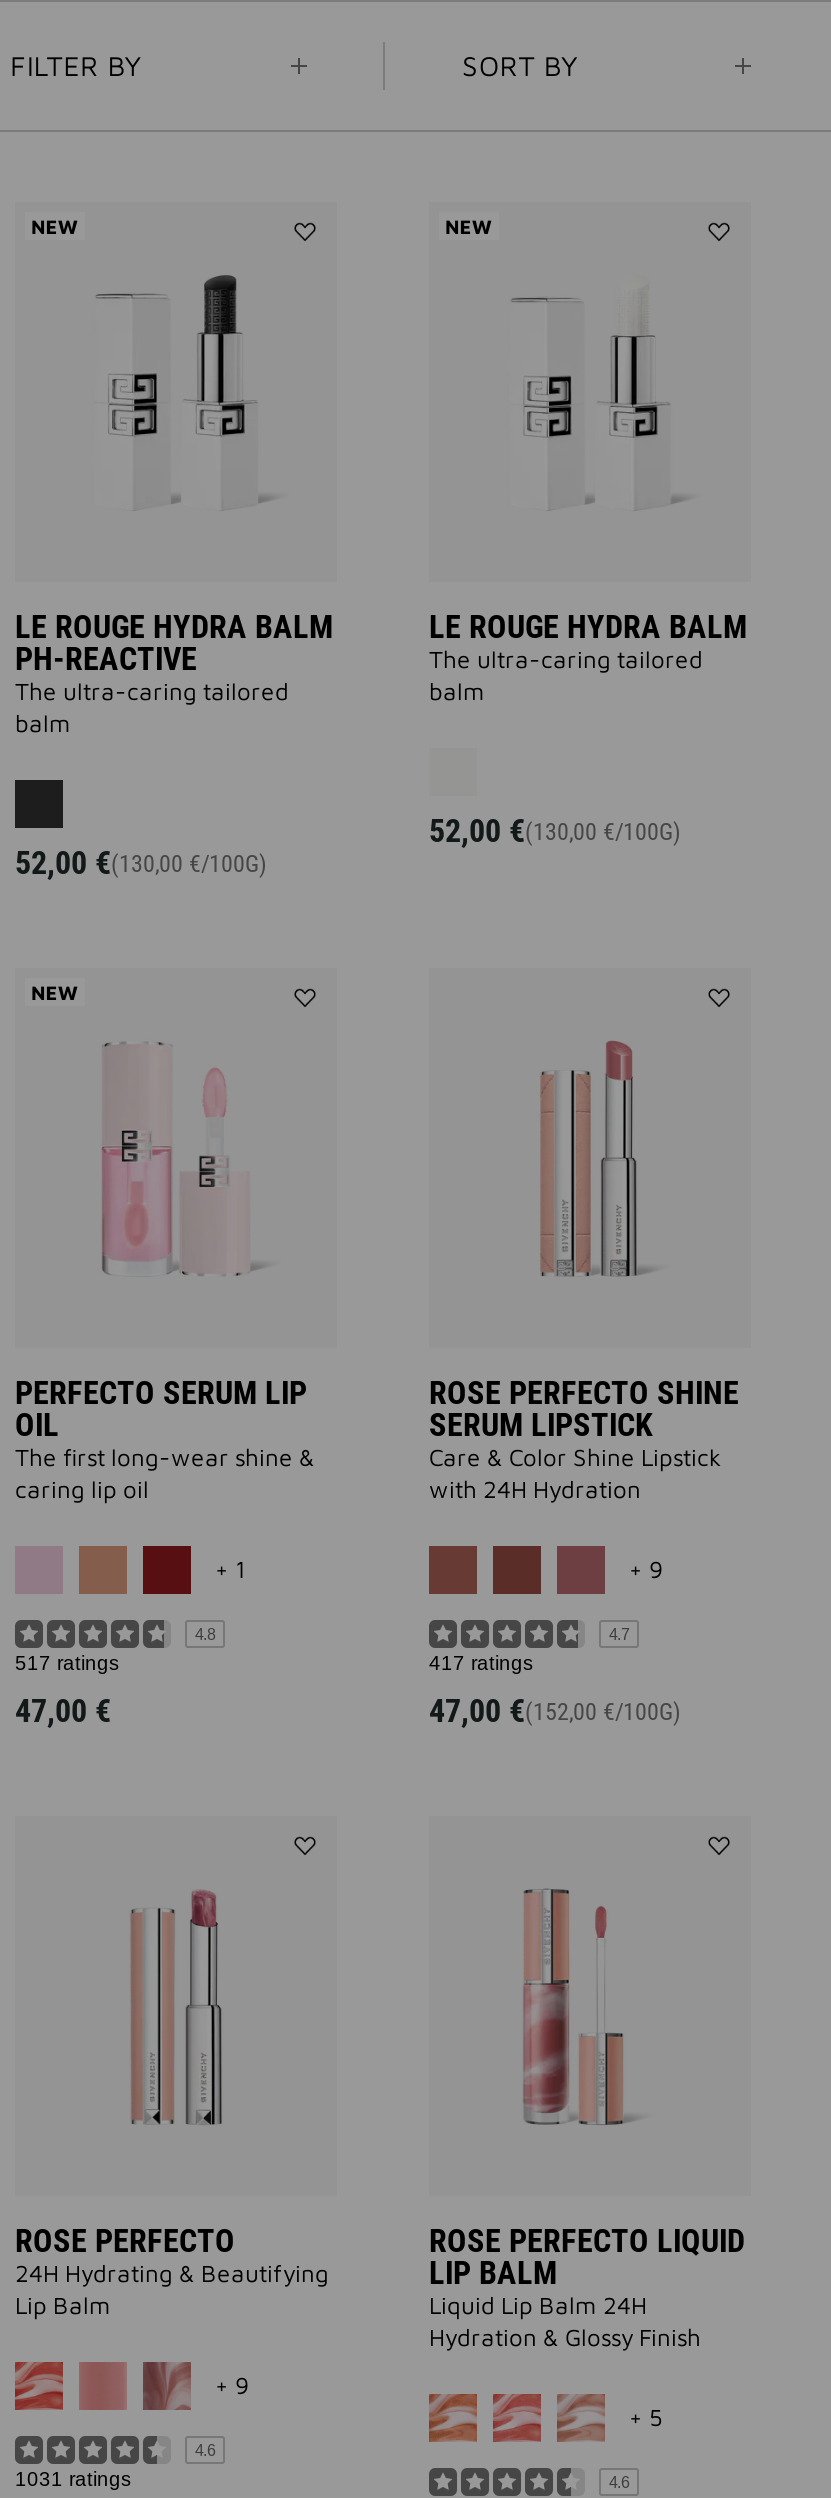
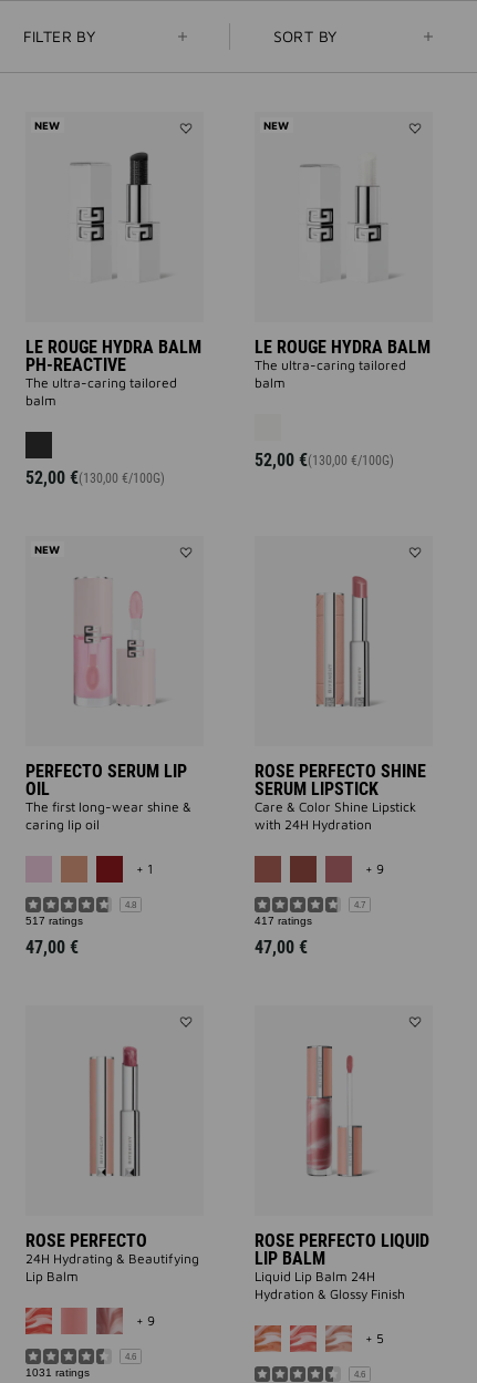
[429,1692,681,1730] 47,00 €(152,00 €/100G) -> [255,937,308,958] 47,00 €

